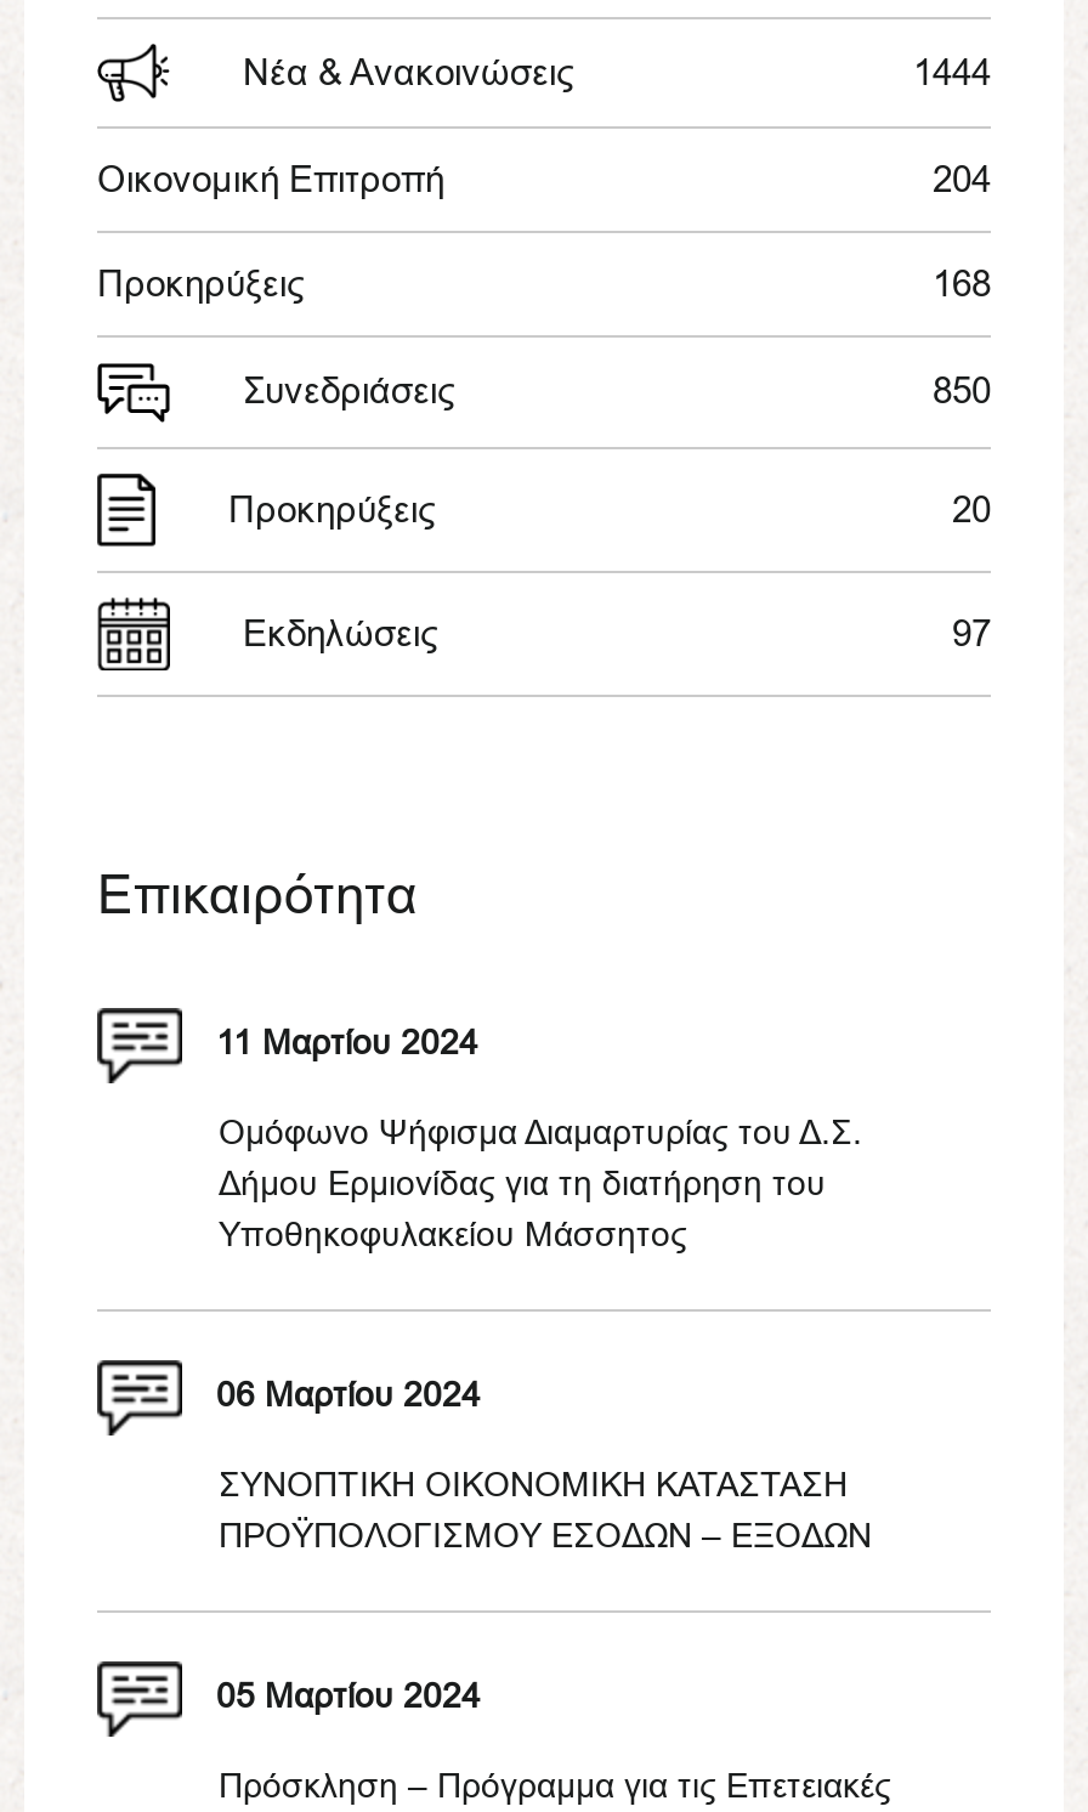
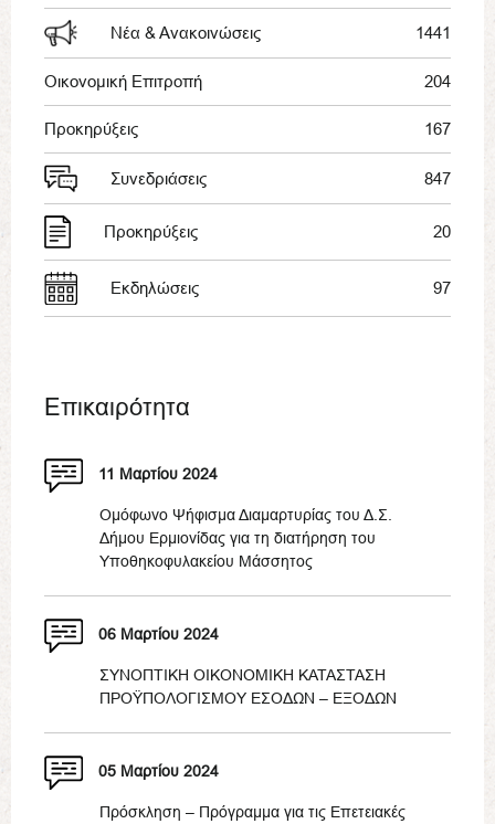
[913,51,991,92] 1444 -> [415,23,451,42] 1441
[933,263,991,304] 168 -> [424,120,451,138] 167
[933,371,991,412] 850 -> [424,169,451,187] 847

